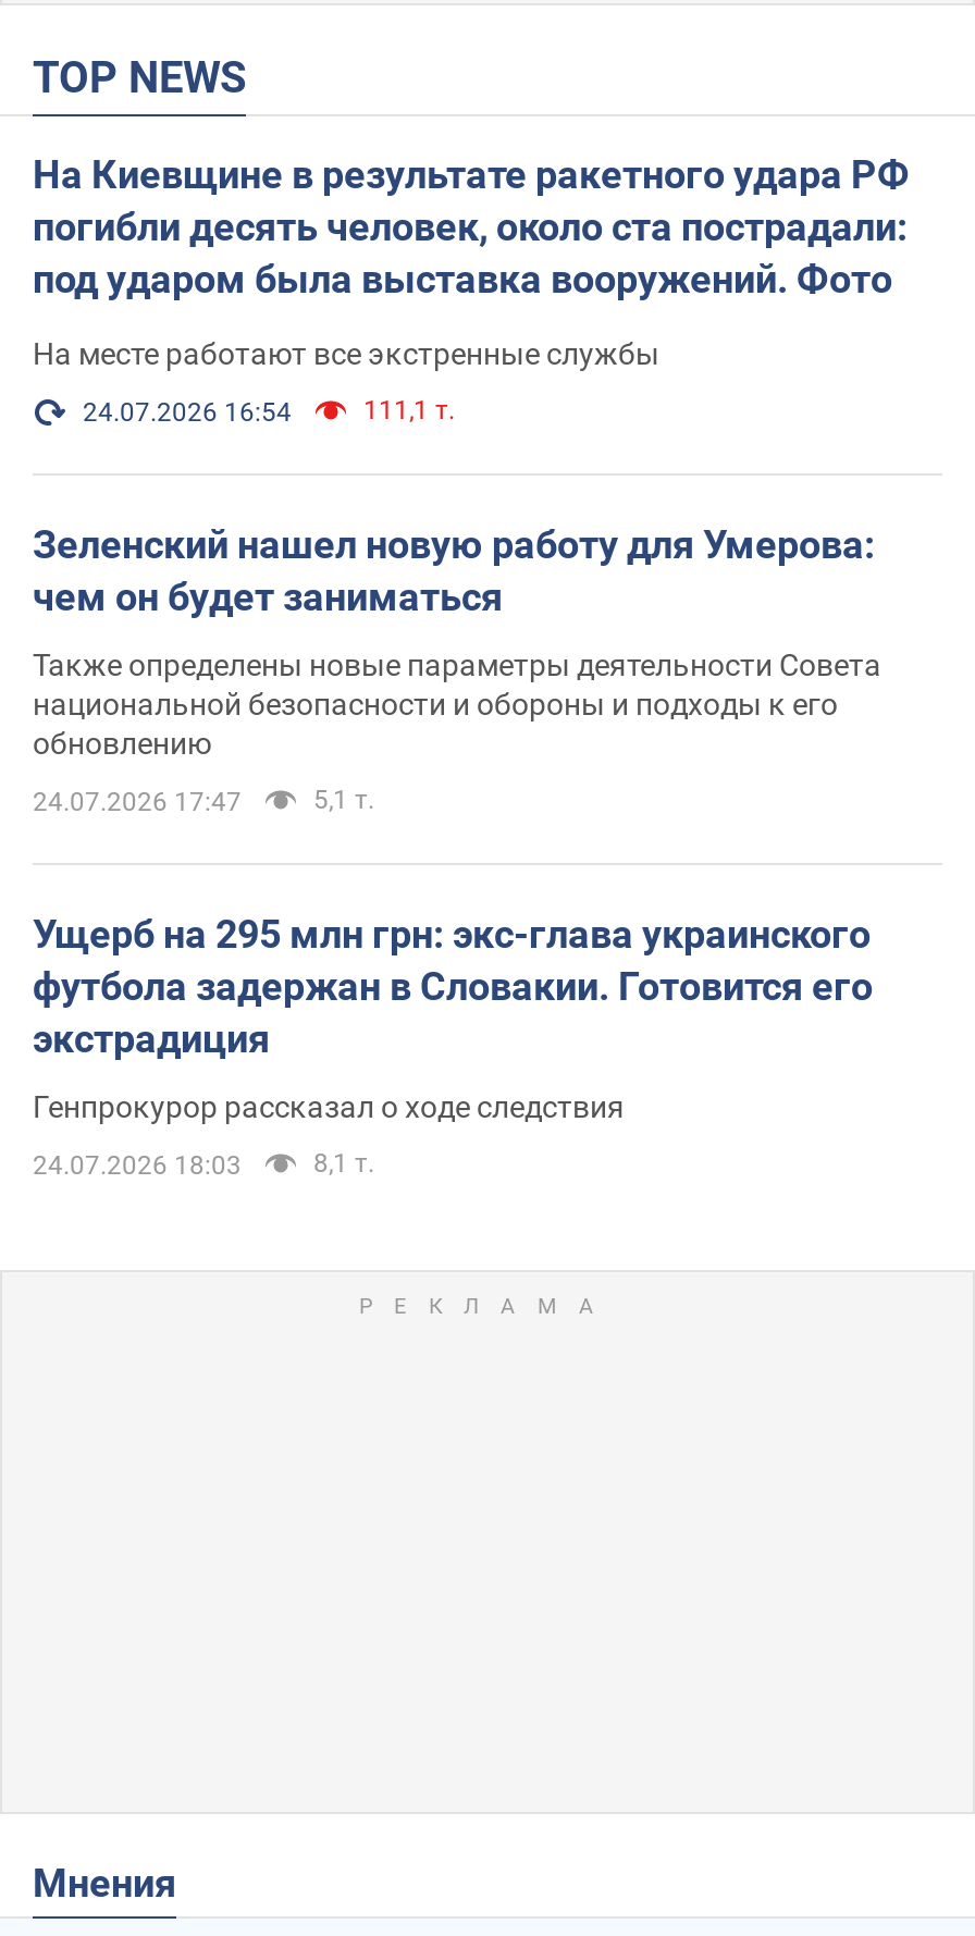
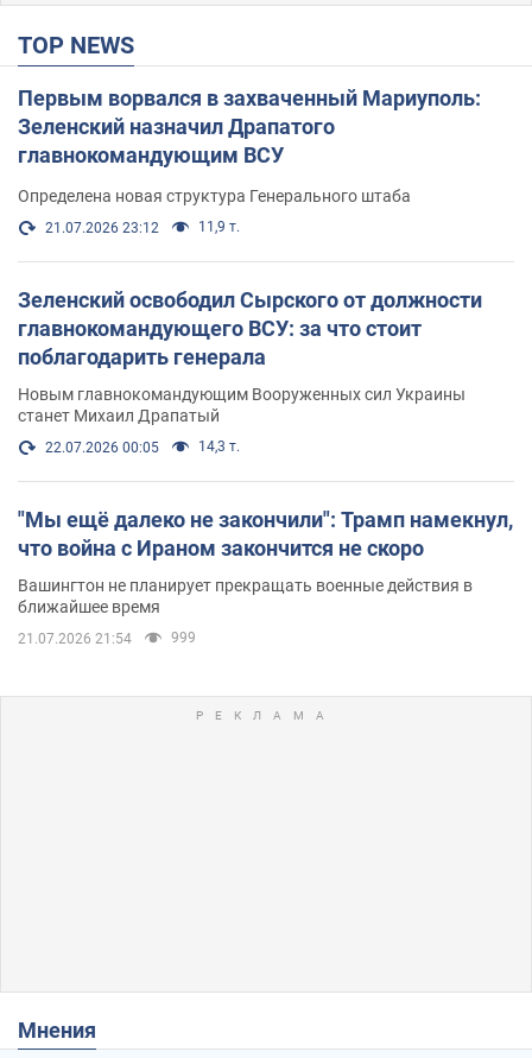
[33,151,910,301] На Киевщине в результате ракетного удара РФ | погибли десять человек, около ста пострадали: | под ударом была выставка вооружений. Фото -> [18,85,481,167] Первым ворвался в захваченный Мариуполь: | Зеленский назначил Драпатого | главнокомандующим ВСУ
[33,336,659,370] На месте работают все экстренные службы -> [18,186,411,205] Определена новая структура Генерального штаба
[83,394,455,427] 24.07.2026 16:54 | 111,1 т. -> [45,218,240,236] 21.07.2026 23:12 | 11,9 т.
[33,521,875,619] Зеленский нашел новую работу для Умерова: | чем он будет заниматься -> [18,287,482,369] Зеленский освободил Сырского от должности | главнокомандующего ВСУ: за что стоит | поблагодарить генерала
[33,647,881,760] Также определены новые параметры деятельности Совета | национальной безопасности и обороны и подходы к его | обновлению -> [18,384,465,425] Новым главнокомандующим Вооруженных сил Украины | станет Михаил Драпатый
[33,784,374,817] 24.07.2026 17:47 | 5,1 т. -> [45,438,240,456] 22.07.2026 00:05 | 14,3 т.
[33,910,873,1060] Ущерб на 295 млн грн: экс-глава украинского | футбола задержан в Словакии. Готовится его | экстрадиция -> [18,507,513,560] "Мы ещё далеко не закончили": Трамп намекнул, | что война с Ираном закончится не скоро
[33,1089,625,1124] Генпрокурор рассказал о ходе следствия -> [18,576,473,616] Вашингтон не планирует прекращать военные действия в | ближайшее время
[33,1147,374,1180] 24.07.2026 18:03 | 8,1 т. -> [18,629,196,647] 21.07.2026 21:54 | 999

